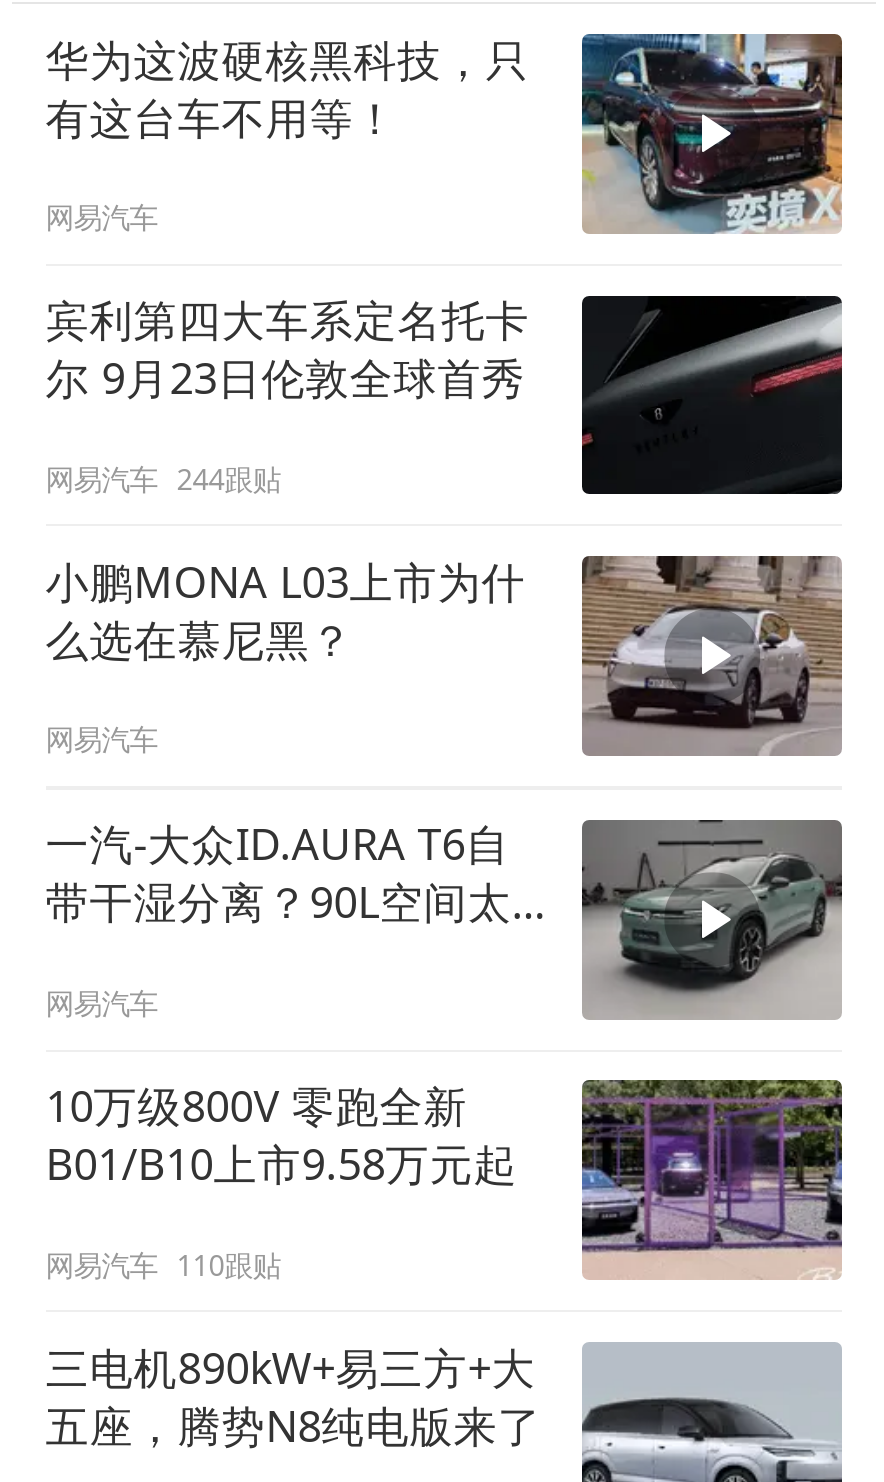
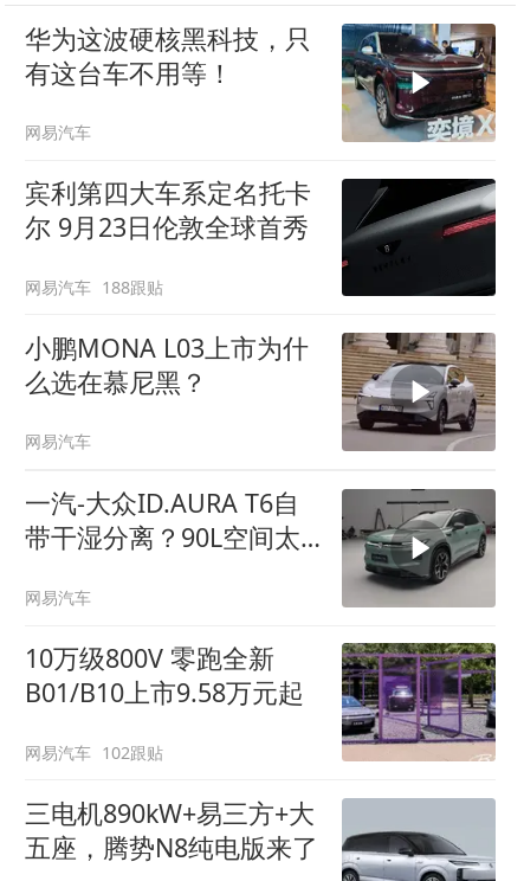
[45,459,281,497] 网易汽车 244跟贴 -> [24,276,164,298] 网易汽车 188跟贴
[45,1245,281,1283] 网易汽车 110跟贴 -> [24,741,164,763] 网易汽车 102跟贴

